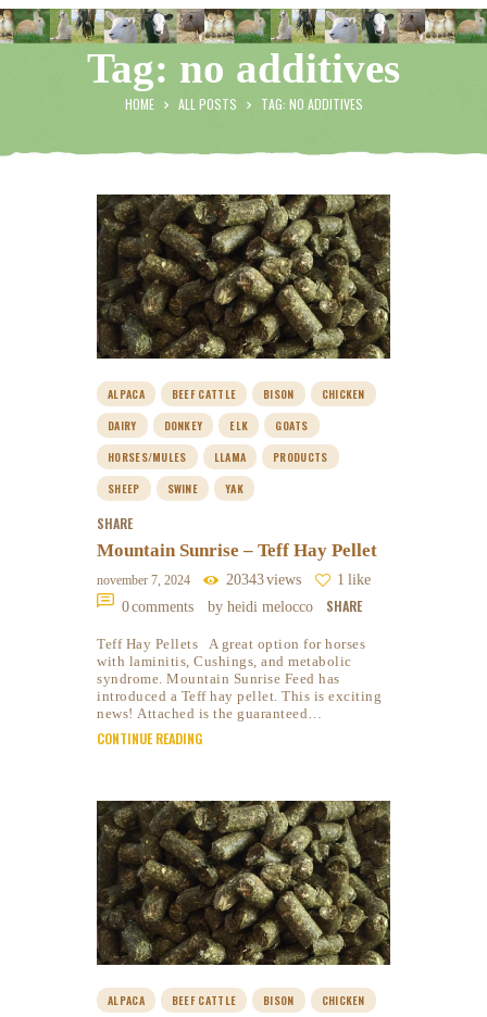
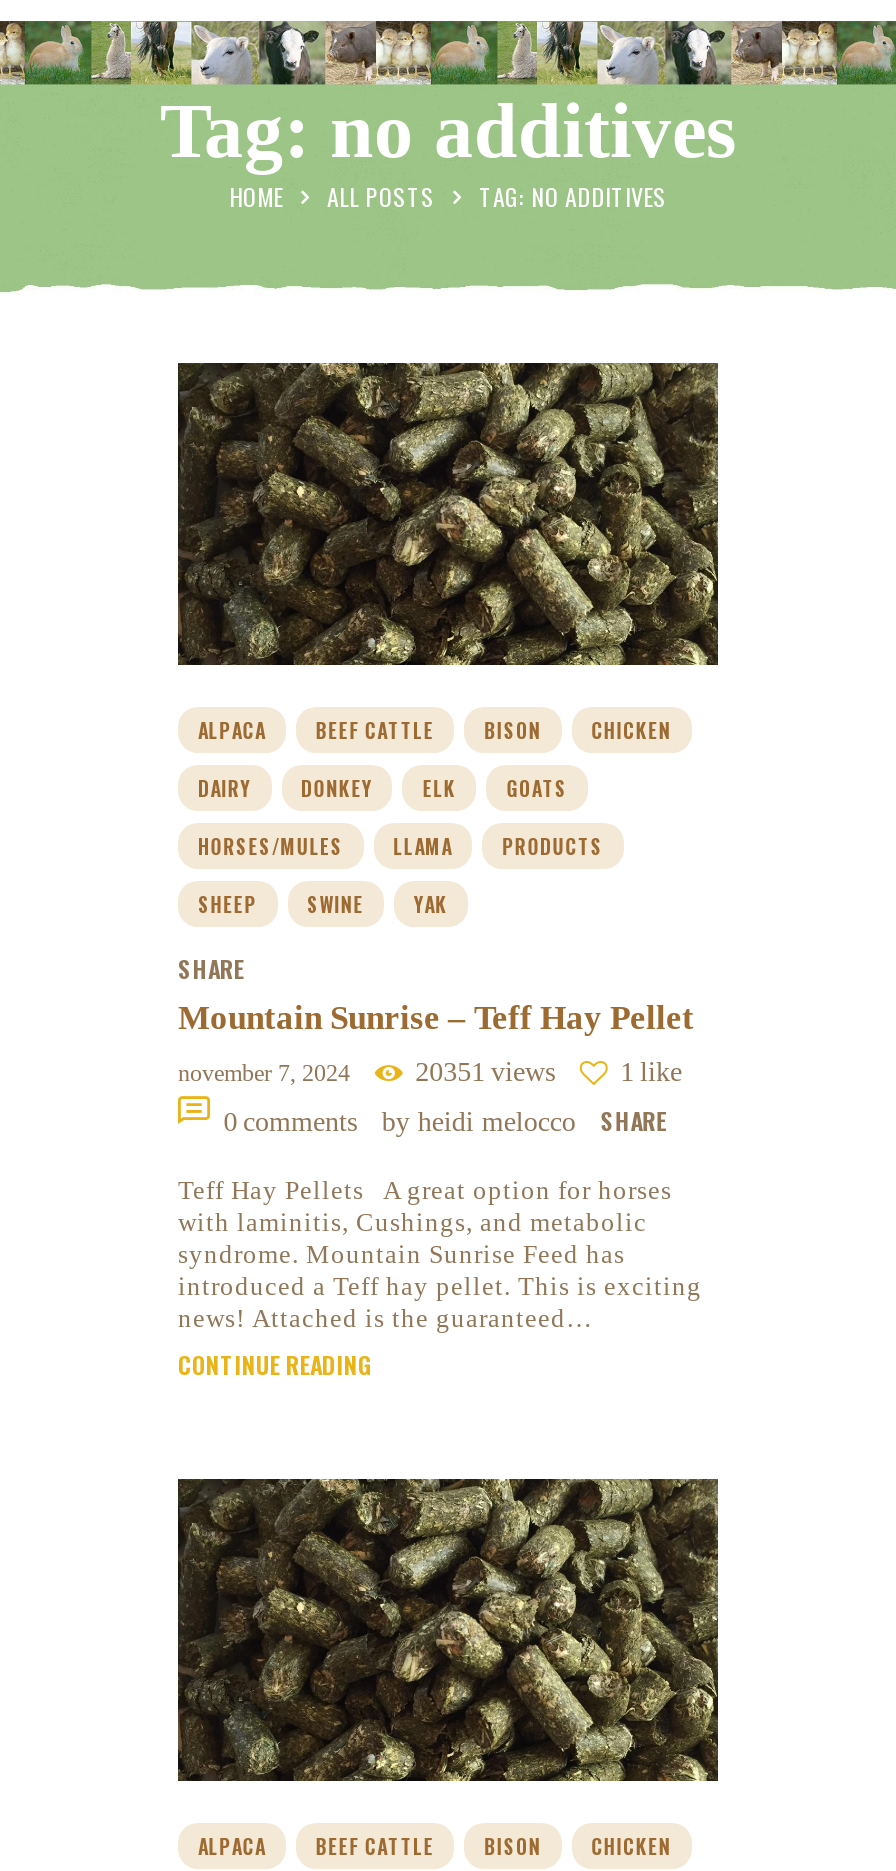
[226,571,302,587] 20343 views -> [415,1056,555,1086] 20351 views

